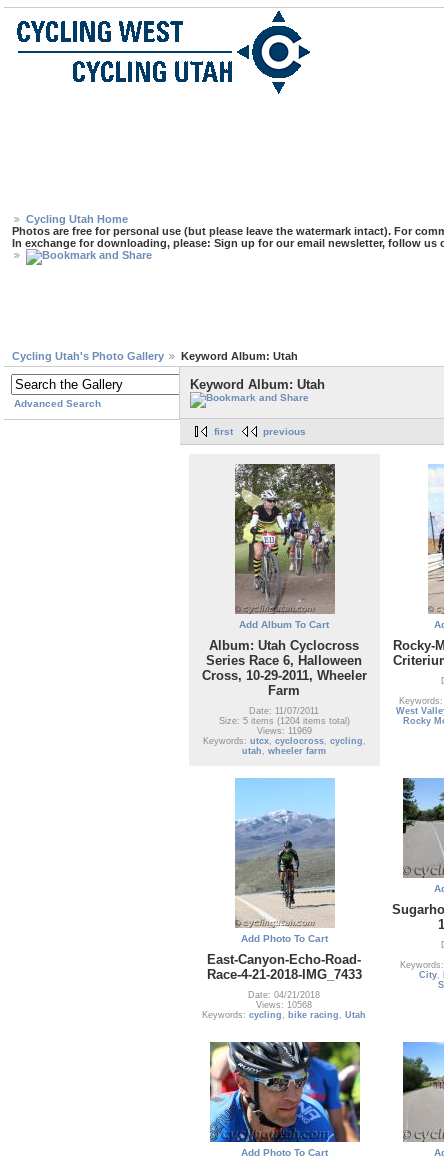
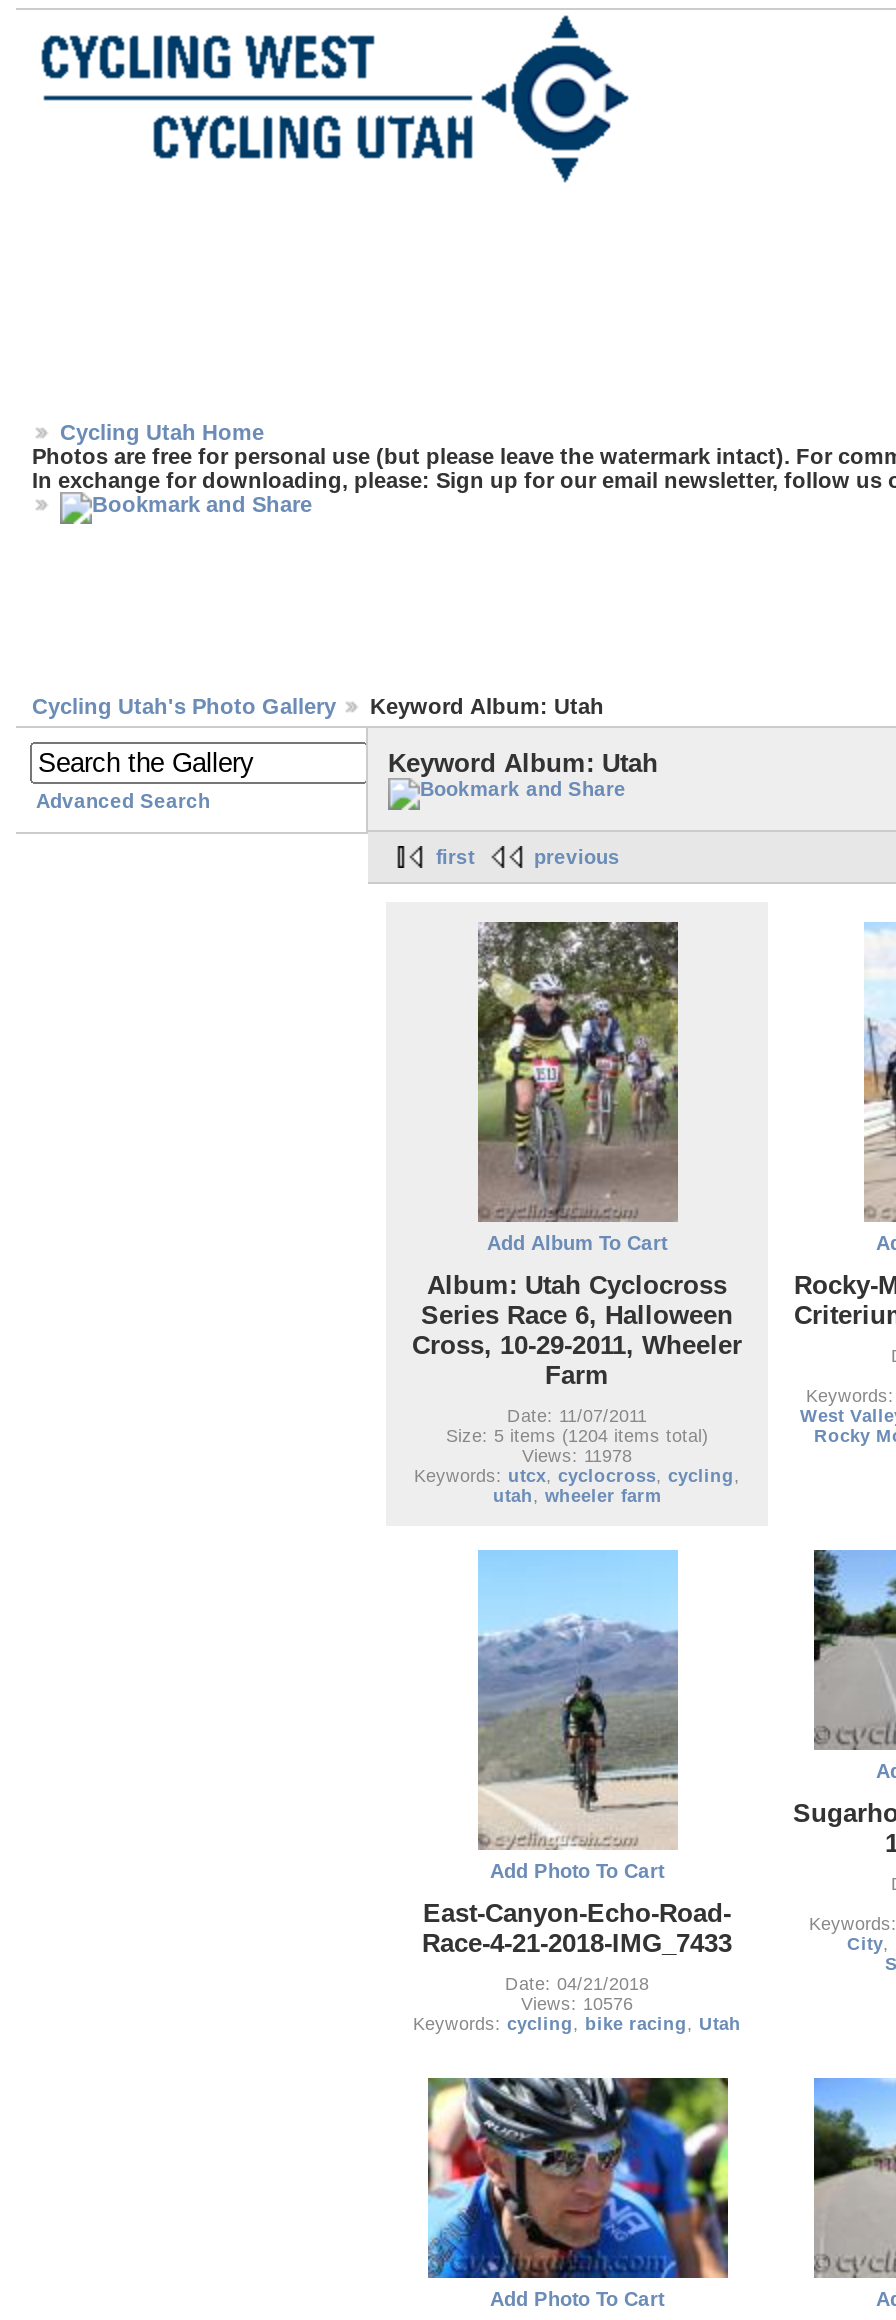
[257,726,312,736] Views: 11969 -> [522,1445,632,1465] Views: 11978
[256,1000,312,1010] Views: 10568 -> [521,1993,633,2013] Views: 10576

